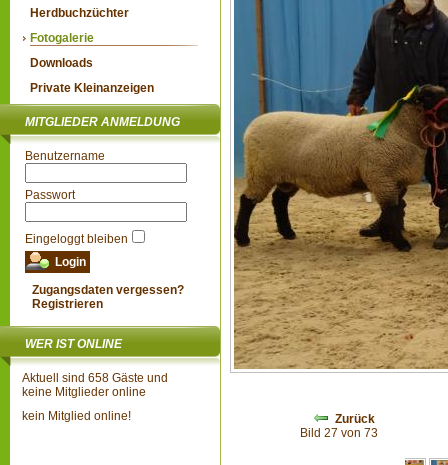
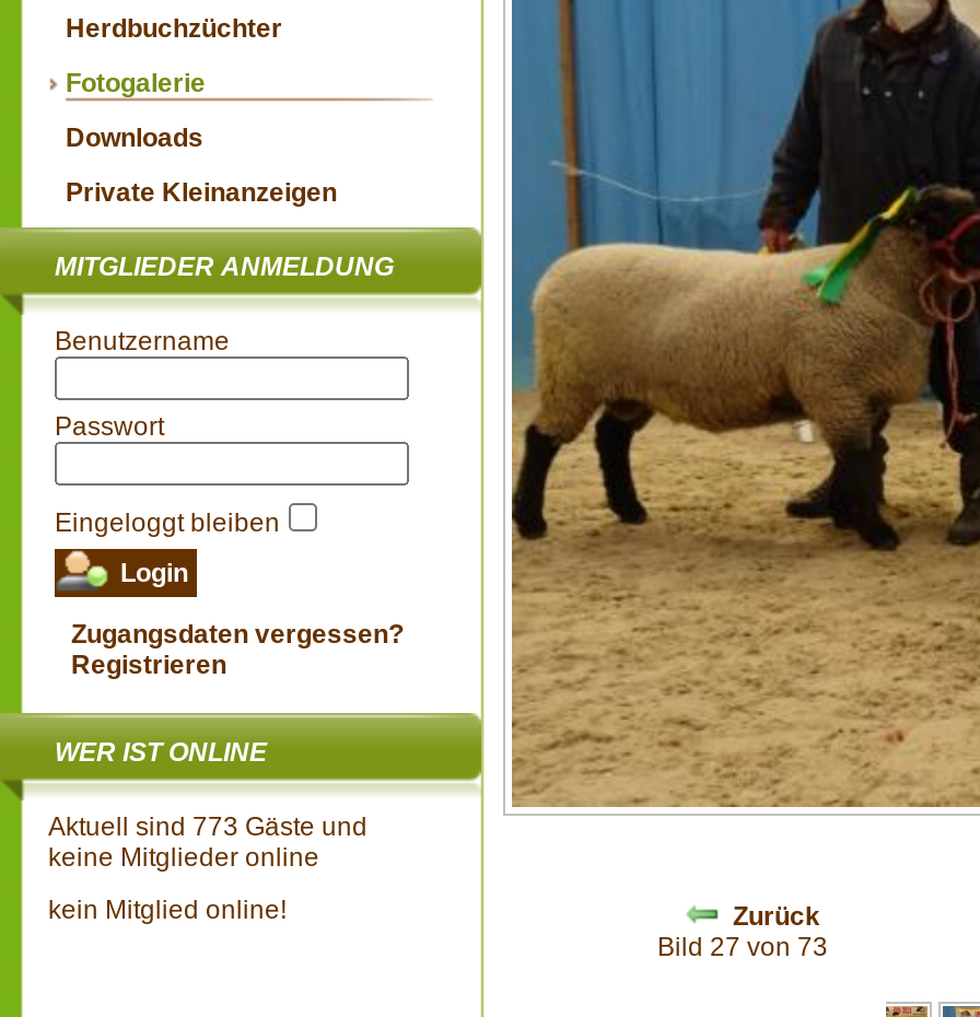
[22,371,168,385] Aktuell sind 658 Gäste und -> [48,811,367,842] Aktuell sind 773 Gäste und

